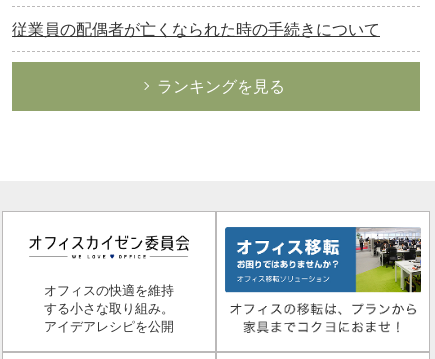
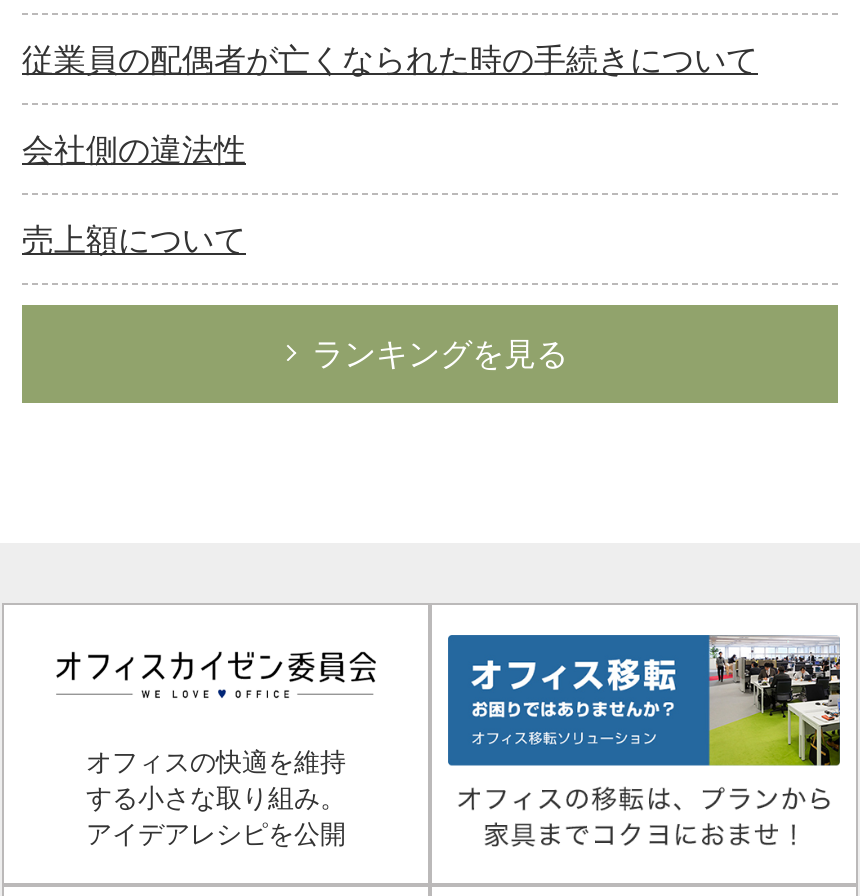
none -> [22,128,246,258] 会社側の違法性 | 売上額について

